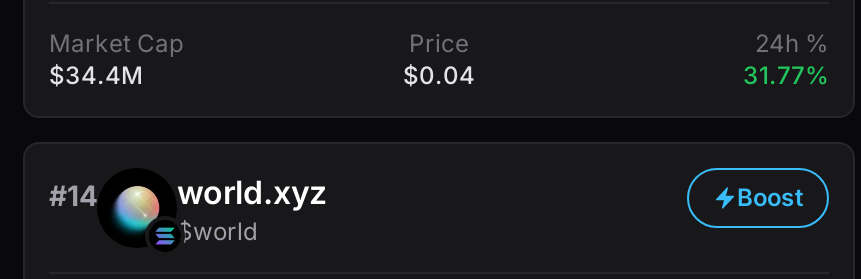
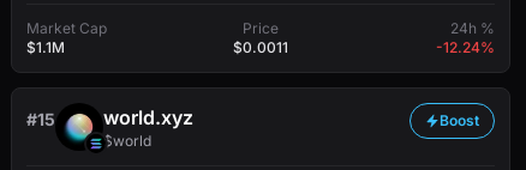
[49,61,143,91] $34.4M -> [26,39,65,57] $1.1M
[403,61,475,91] $0.04 -> [233,39,288,57] $0.0011
[743,61,829,91] 31.77% -> [436,39,495,57] -12.24%
[49,179,97,213] #14 -> [26,110,55,130] #15

